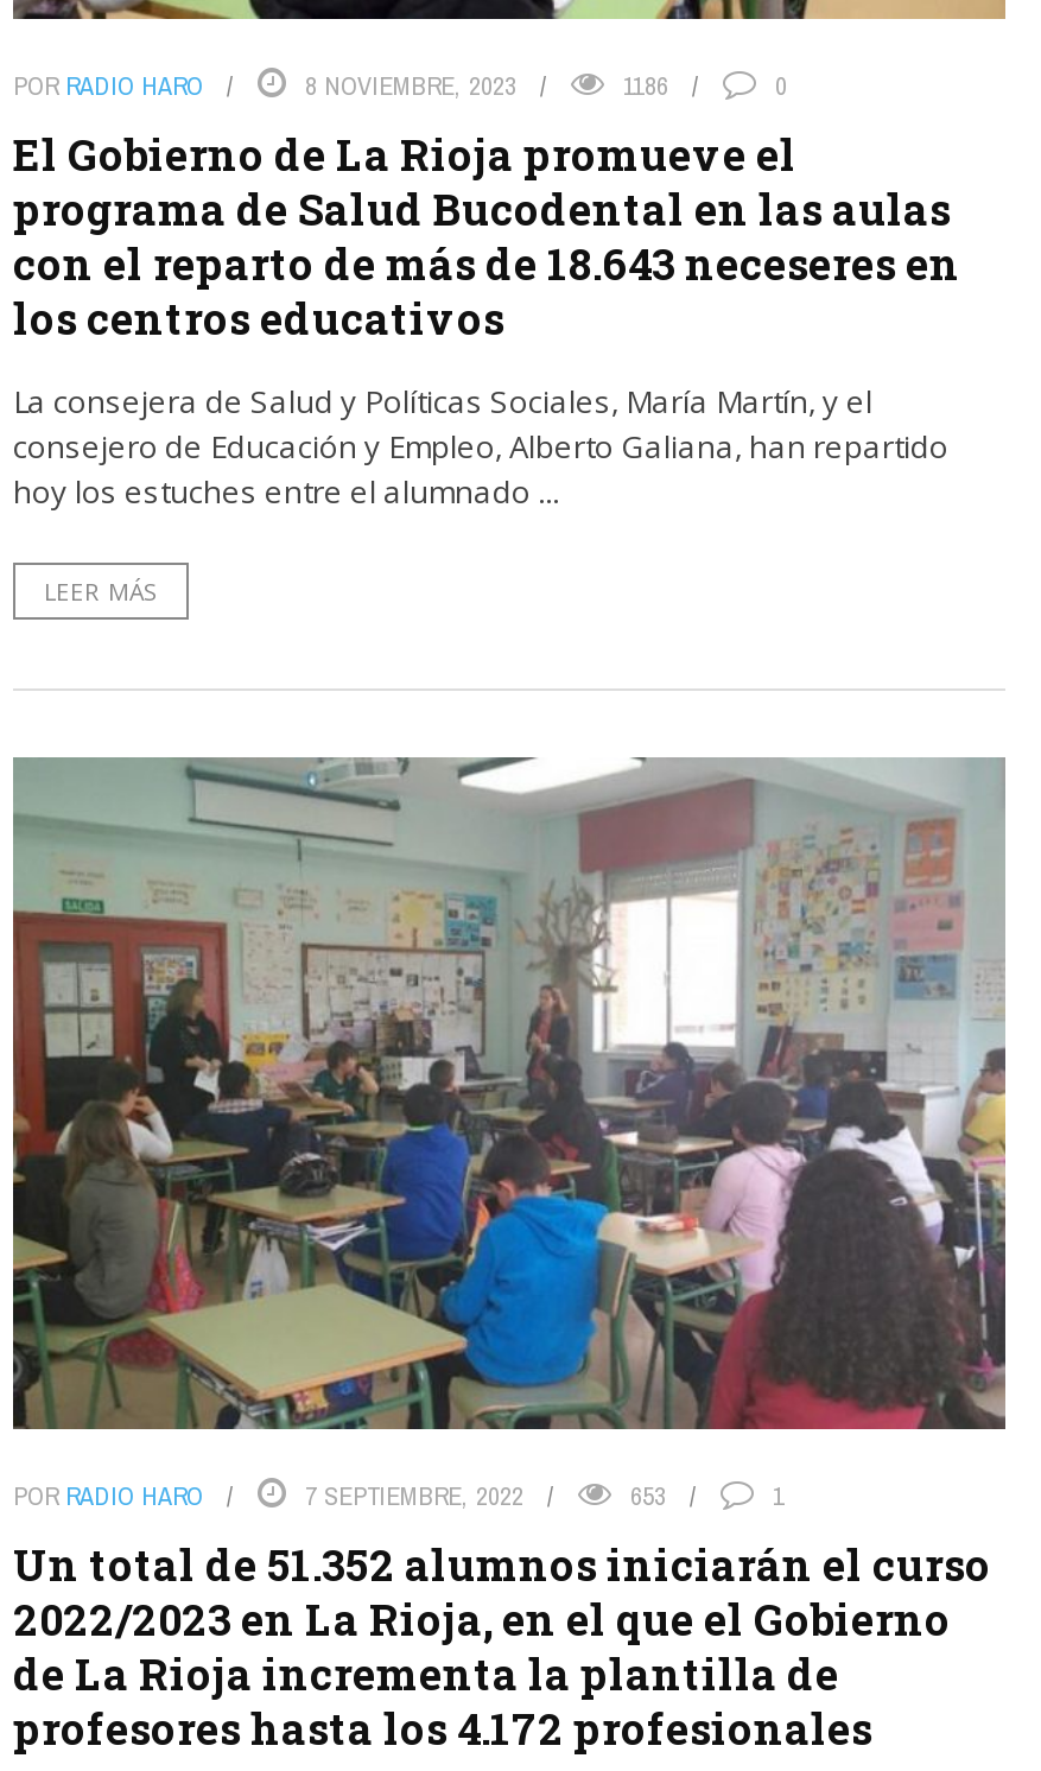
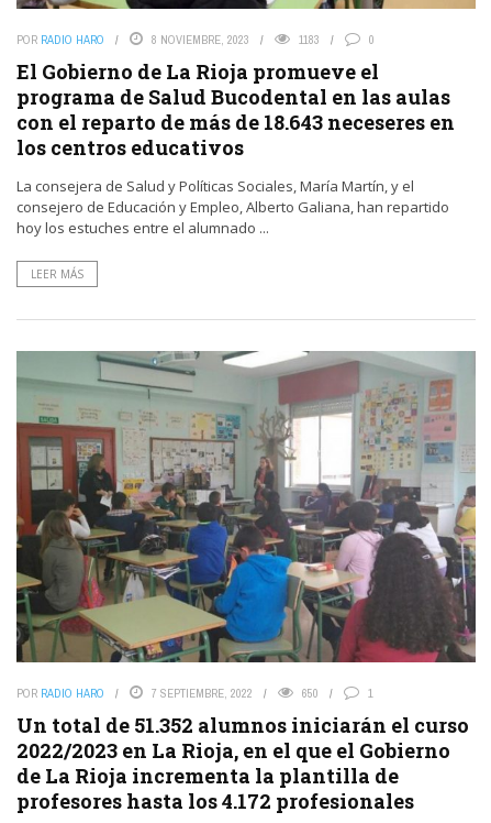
[623,68,668,101] 1186 -> [299,31,320,47] 1183
[630,1478,666,1512] 653 -> [302,685,319,701] 650

